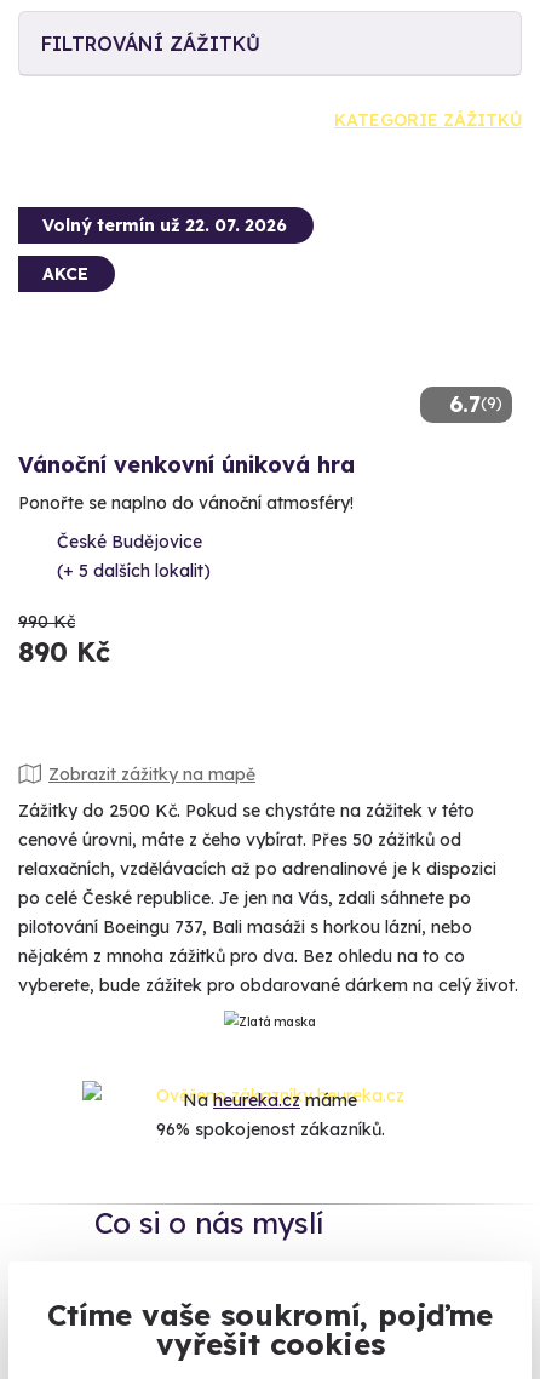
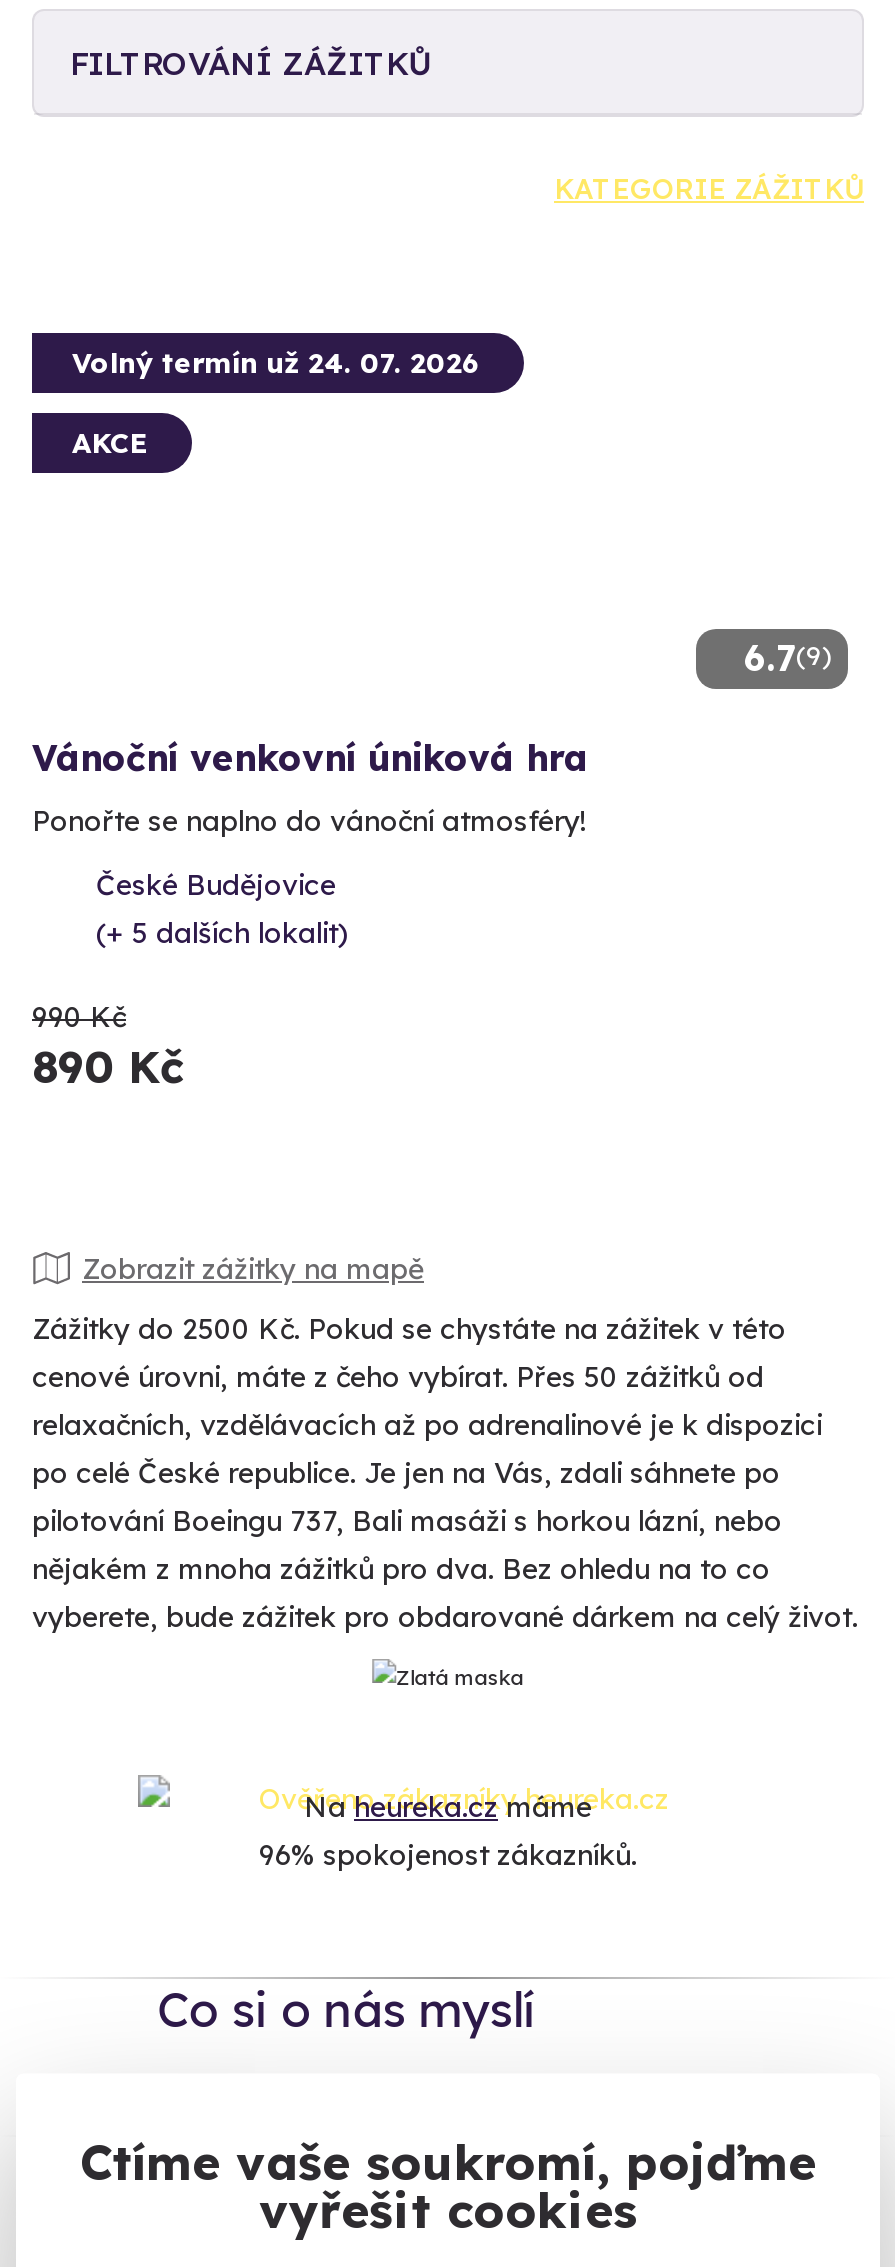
[42,214,287,236] Volný termín už 22. 07. 2026 -> [72,345,480,381] Volný termín už 24. 07. 2026

